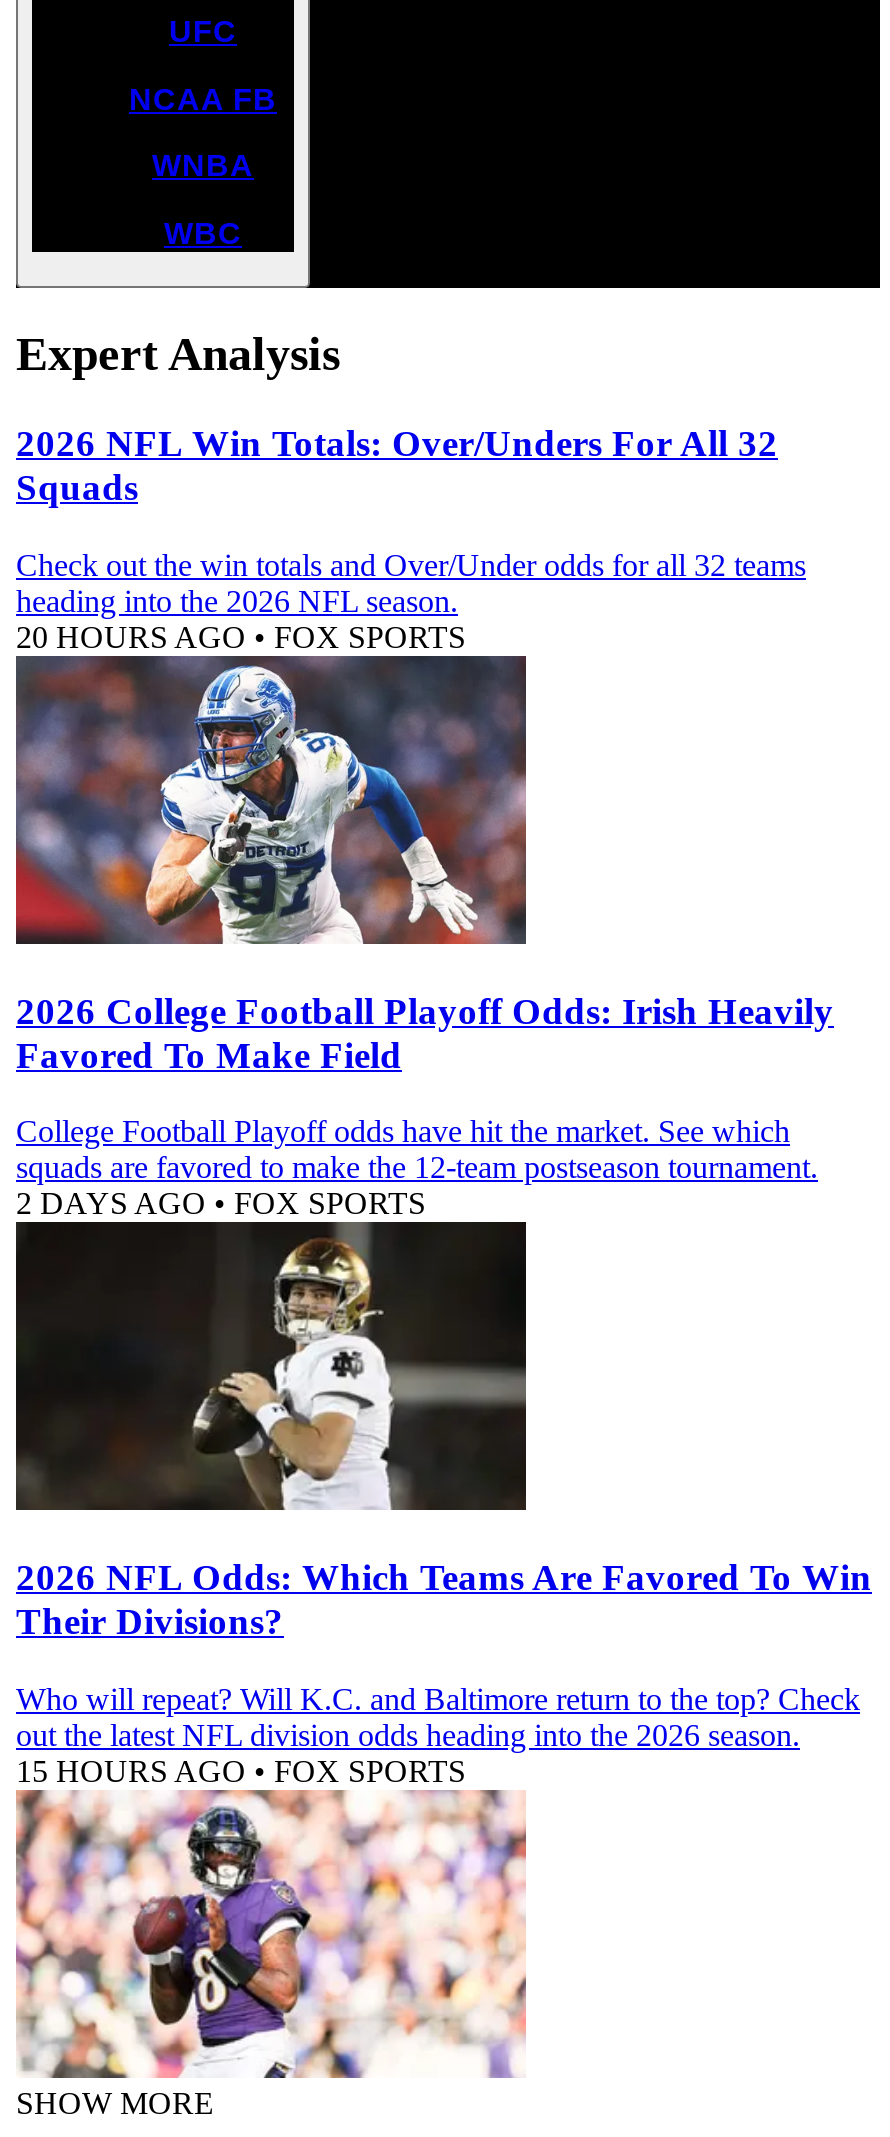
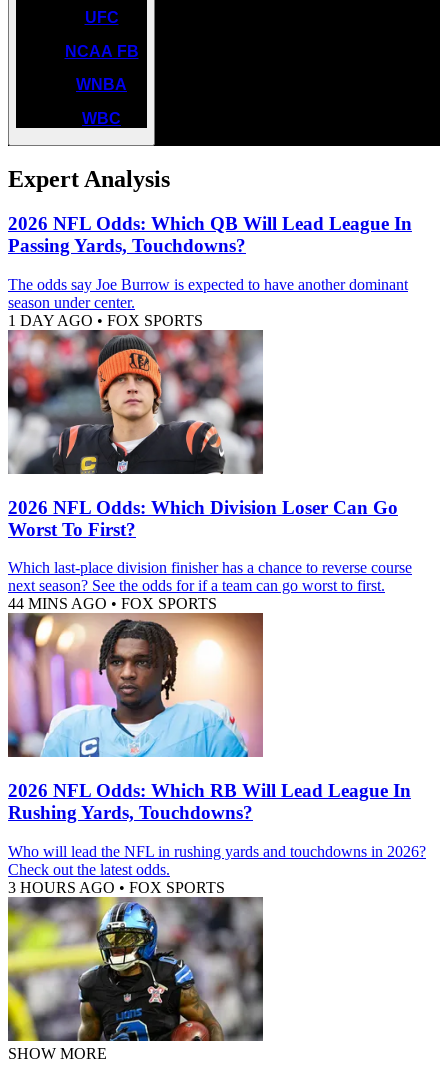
[16,422,778,508] 2026 NFL Win Totals: Over/Unders For All 32 | Squads -> [8,213,412,256] 2026 NFL Odds: Which QB Will Lead League In | Passing Yards, Touchdowns?
[16,548,806,654] Check out the win totals and Over/Under odds for all 32 teams | heading into the 2026 NFL season. | 20 HOURS AGO • FOX SPORTS -> [8,276,408,329] The odds say Joe Burrow is expected to have another dominant | season under center. | 1 DAY AGO • FOX SPORTS
[14,658,834,1075] [image] | 2026 College Football Playoff Odds: Irish Heavily | Favored To Make Field -> [8,330,398,540] [image] | 2026 NFL Odds: Which Division Loser Can Go | Worst To First?
[14,1115,818,1512] [image] | College Football Playoff odds have hit the market. See which | squads are favored to make the 12-team postseason tournament. | 2 DAYS AGO • FOX SPORTS -> [7,559,412,758] [image] | Which last-place division finisher has a chance to reverse course | next season? See the odds for if a team can go worst to first. | 44 MINS AGO • FOX SPORTS
[16,1556,872,1642] 2026 NFL Odds: Which Teams Are Favored To Win | Their Divisions? -> [8,780,411,823] 2026 NFL Odds: Which RB Will Lead League In | Rushing Yards, Touchdowns?
[16,1682,860,1788] Who will repeat? Will K.C. and Baltimore return to the top? Check | out the latest NFL division odds heading into the 2026 season. | 15 HOURS AGO • FOX SPORTS -> [8,843,426,896] Who will lead the NFL in rushing yards and touchdowns in 2026? | Check out the latest odds. | 3 HOURS AGO • FOX SPORTS
[16,1790,528,2080] [image] -> [7,896,264,1042] [image]

